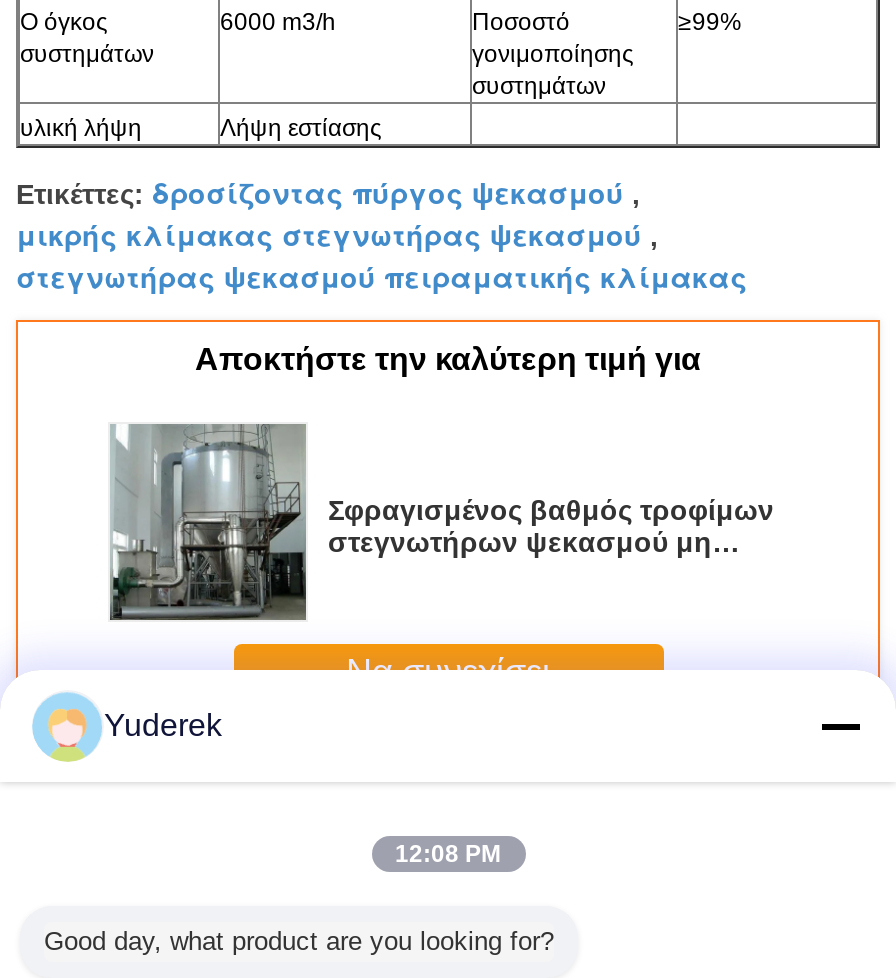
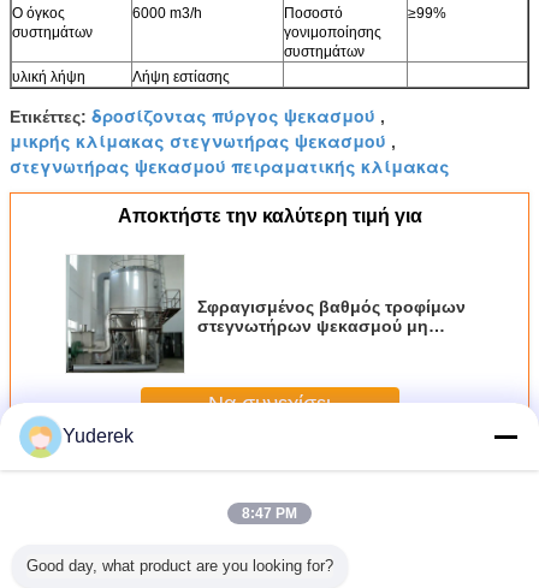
[395,840,501,868] 12:08 PM -> [242,505,297,522] 8:47 PM

